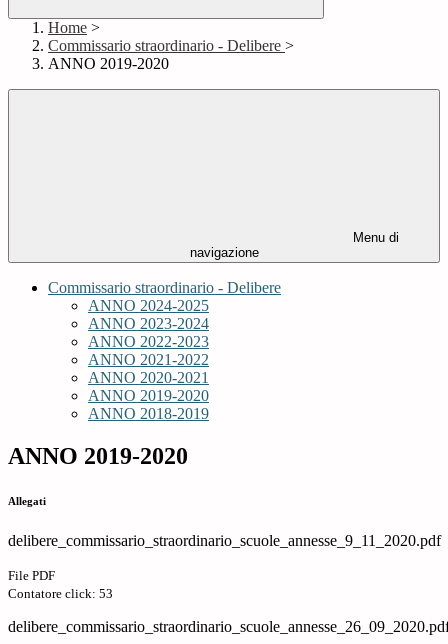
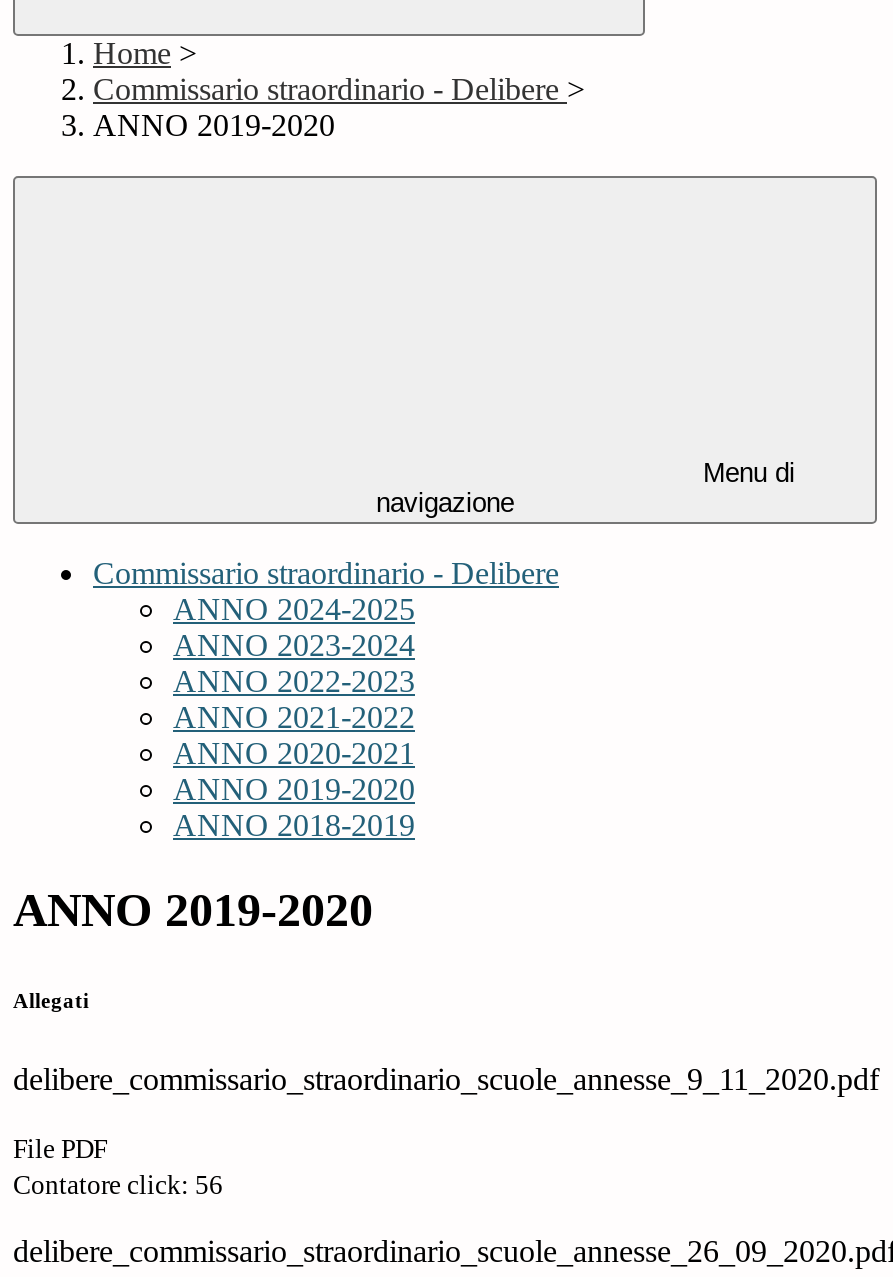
[8,586,113,601] Contatore click: 53 -> [13,1170,223,1200] Contatore click: 56

